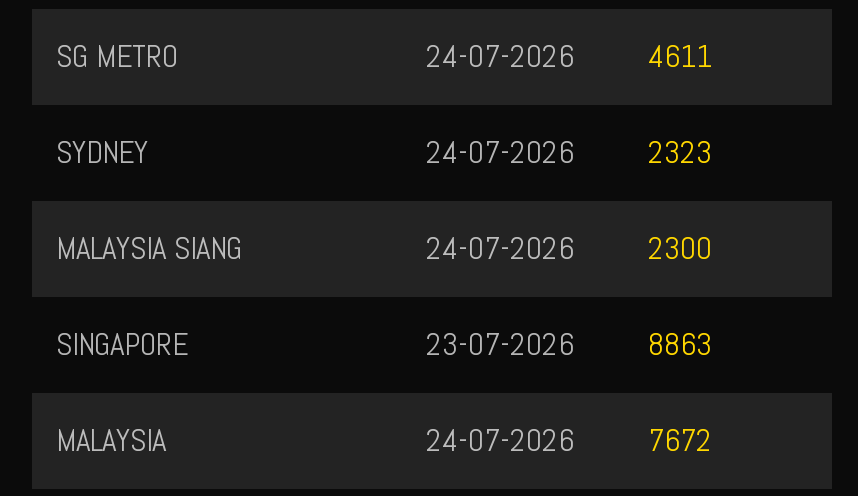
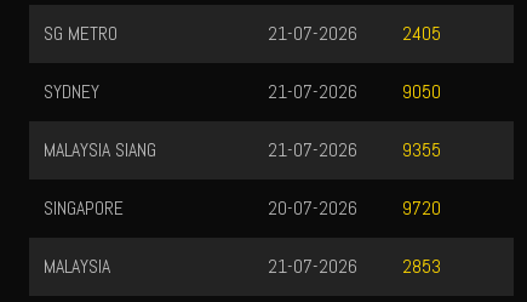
[426,35,574,75] 24-07-2026 -> [268,22,357,46] 21-07-2026
[648,36,712,76] 4611 -> [402,22,441,47] 2405
[426,131,574,171] 24-07-2026 -> [268,80,357,104] 21-07-2026
[648,132,712,172] 2323 -> [402,81,441,105] 9050
[426,227,574,267] 24-07-2026 -> [268,138,357,162] 21-07-2026
[648,228,712,268] 2300 -> [402,139,441,163] 9355
[426,323,574,363] 23-07-2026 -> [268,196,357,221] 20-07-2026
[648,324,712,364] 8863 -> [402,197,441,221] 9720
[426,419,574,459] 24-07-2026 -> [268,255,357,279] 21-07-2026
[648,420,712,460] 7672 -> [402,255,441,279] 2853

